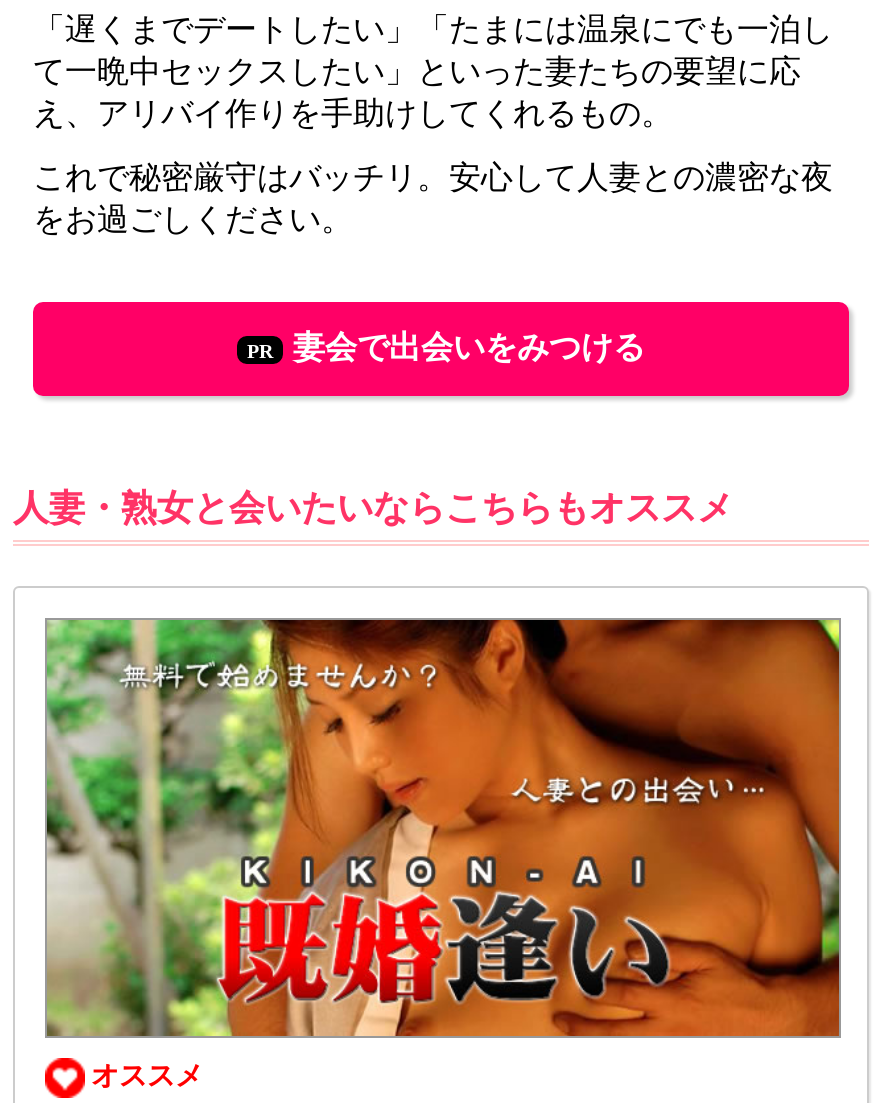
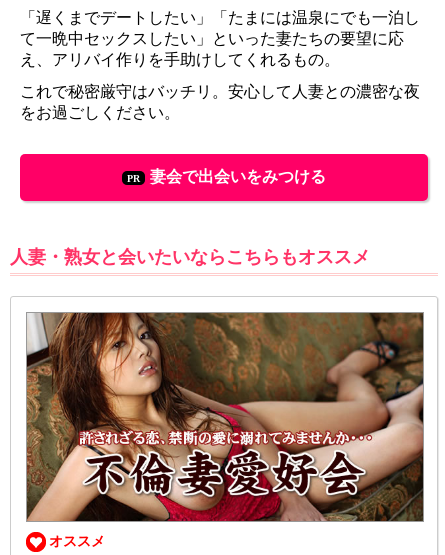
[45,618,841,1038] [image] -> [26,312,424,522] [image]

